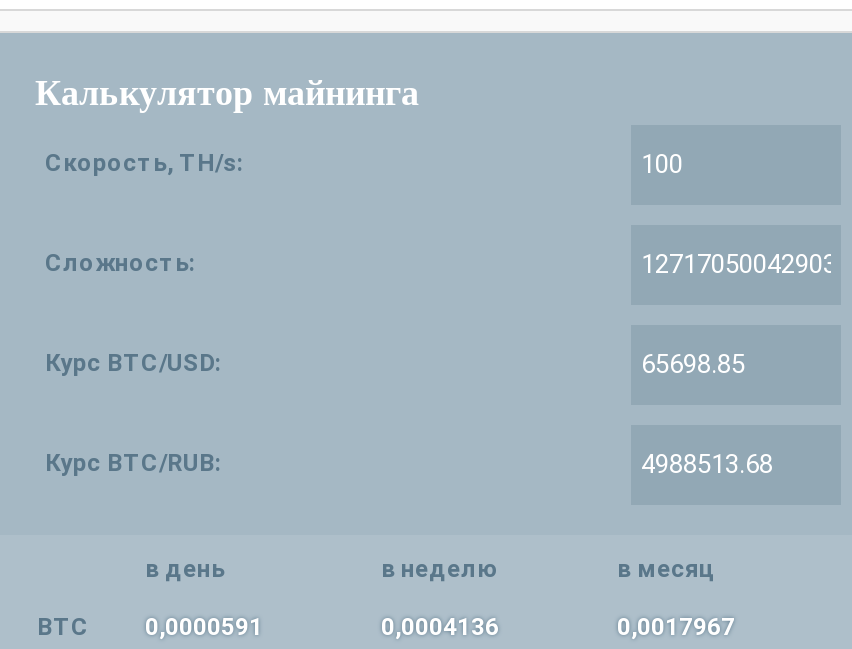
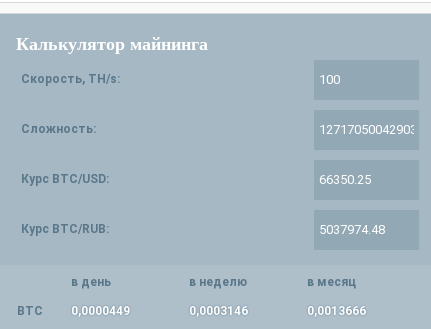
[37,613,263,641] BTC 0,0000591 -> [17,304,130,318] BTC 0,0000449
[381,613,499,641] 0,0004136 -> [189,304,248,318] 0,0003146
[617,613,735,641] 0,0017967 -> [307,304,366,318] 0,0013666

